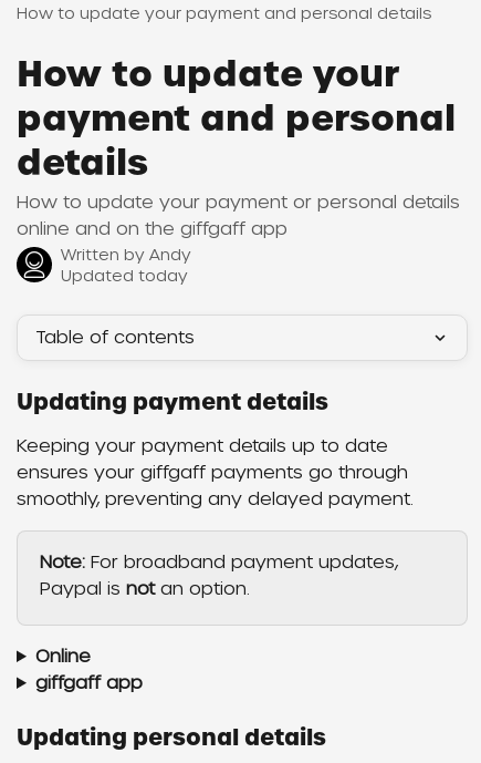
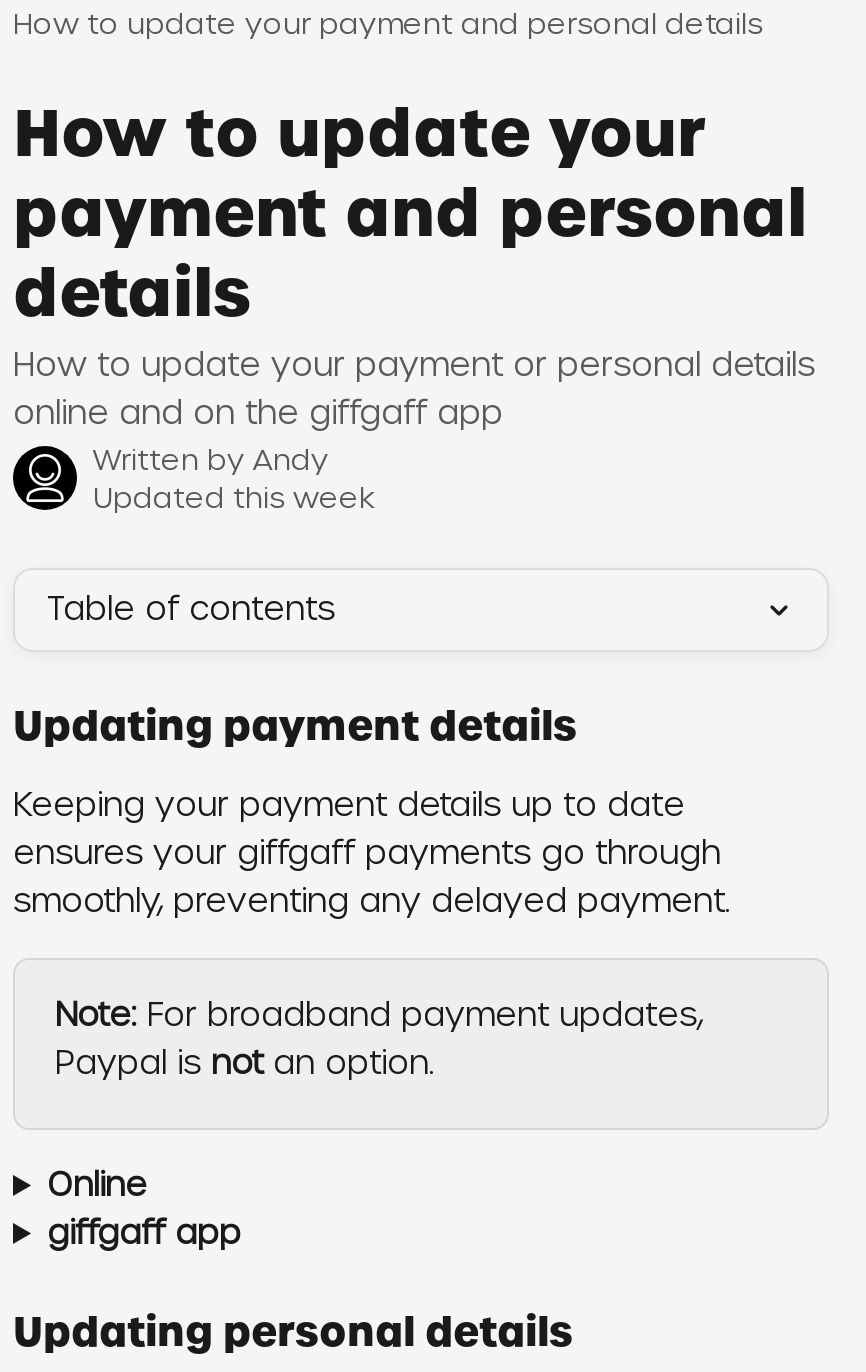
[61,266,188,286] Updated today -> [93,480,375,516] Updated this week

